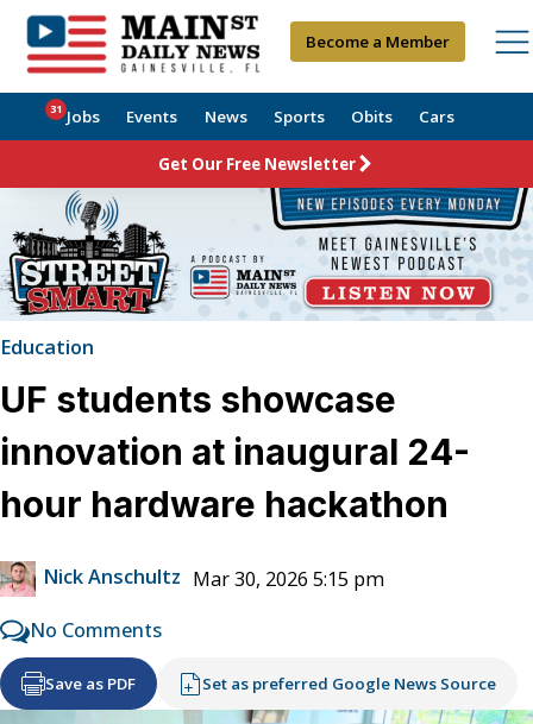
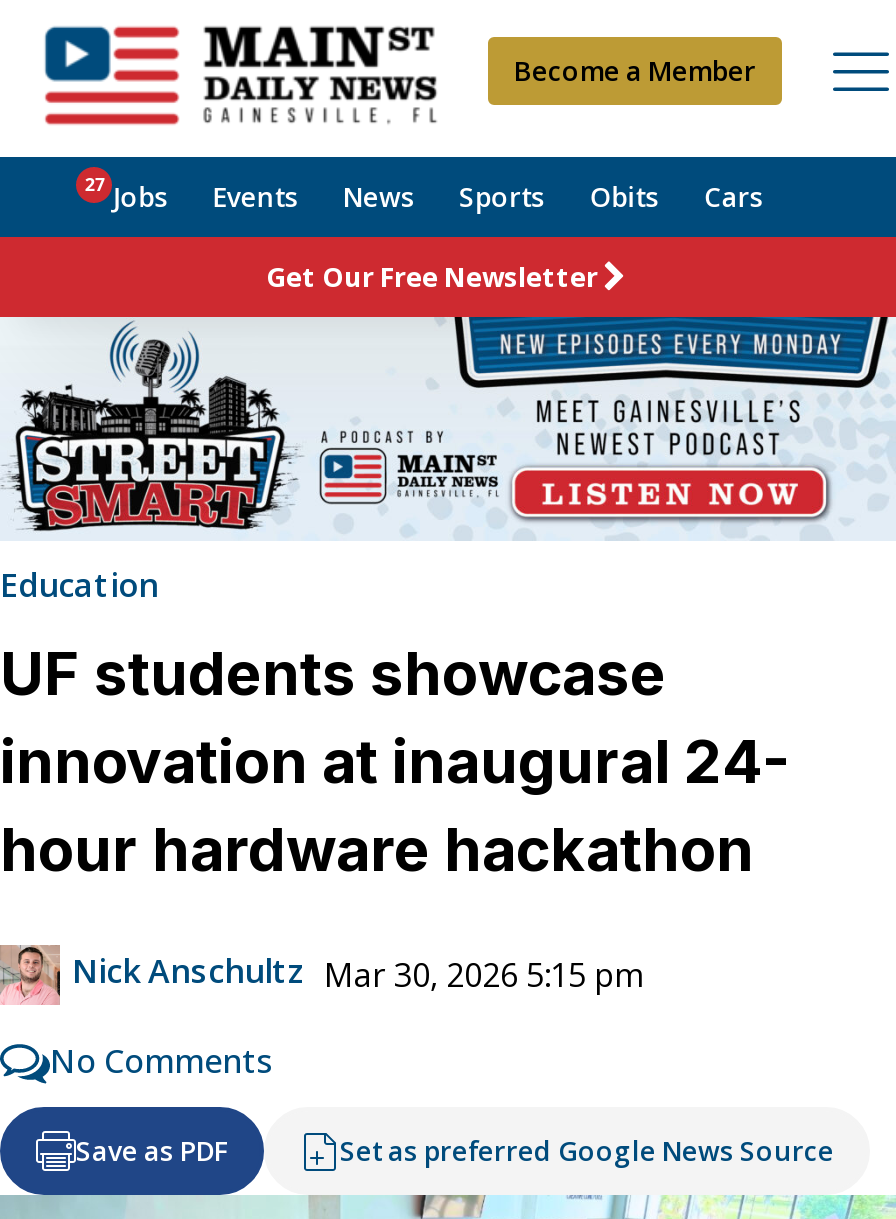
[50,101,454,127] 31 Jobs Events News Sports Obits Cars -> [85,171,764,215] 27 Jobs Events News Sports Obits Cars

